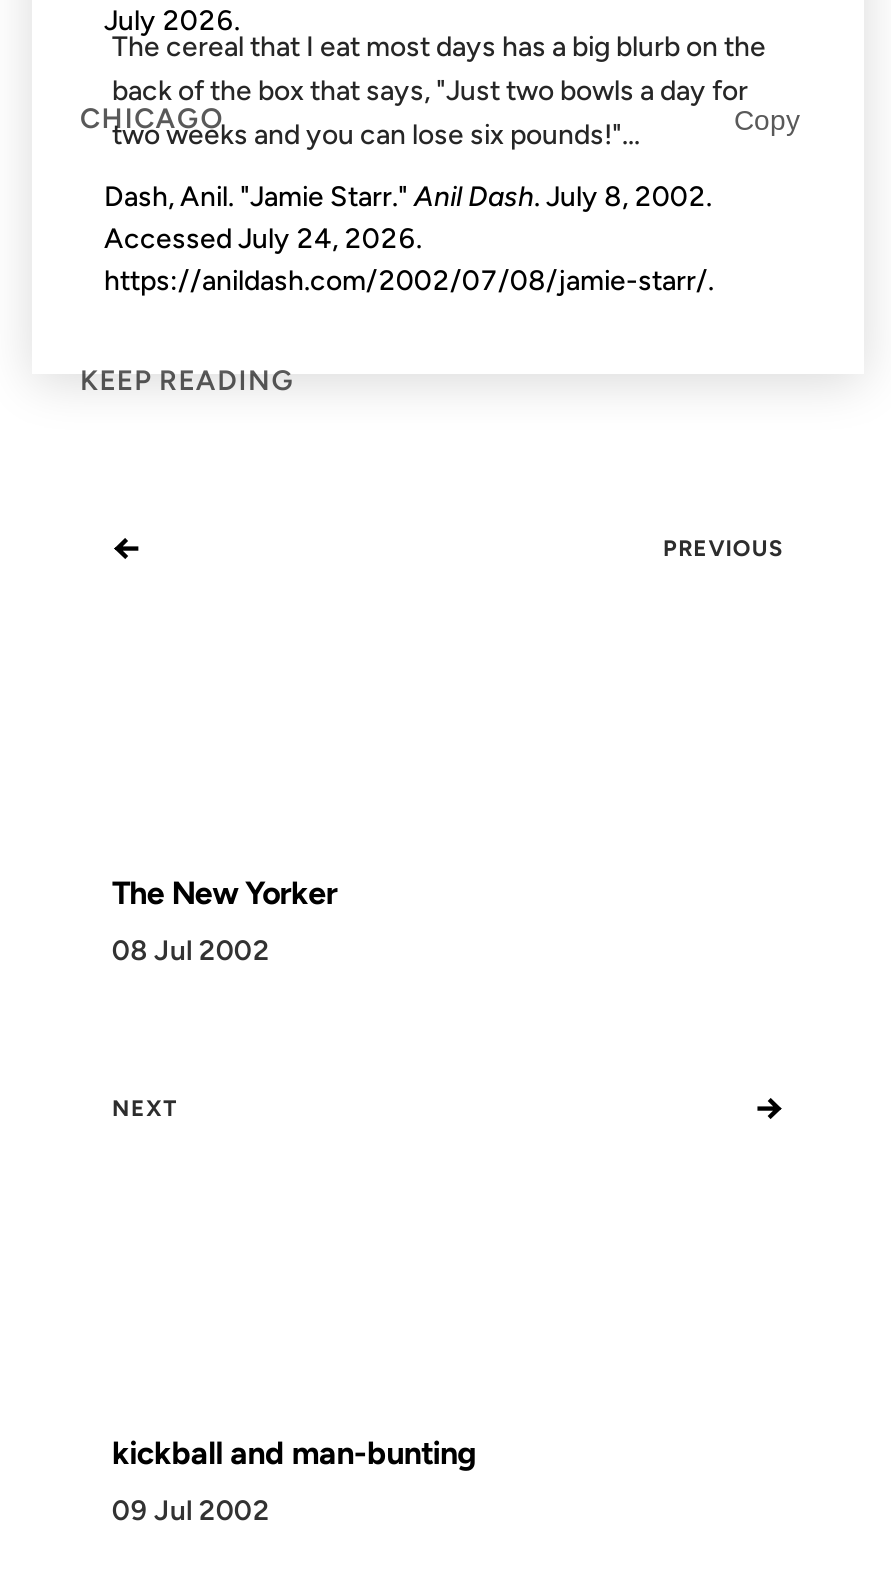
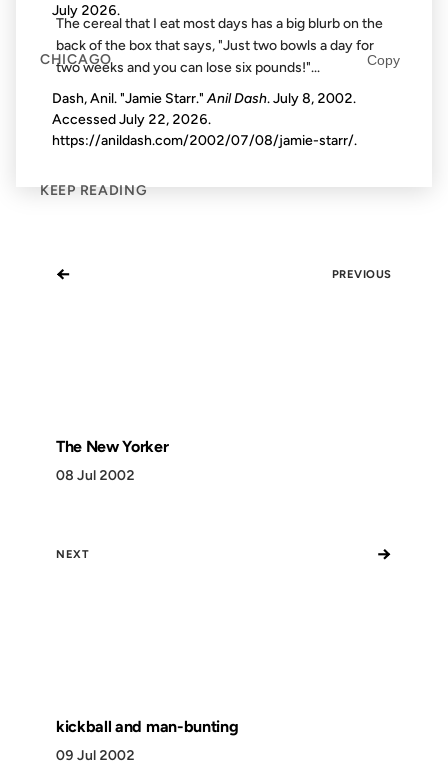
[104,223,422,257] Accessed July 24, 2026. -> [52,111,211,128] Accessed July 22, 2026.

